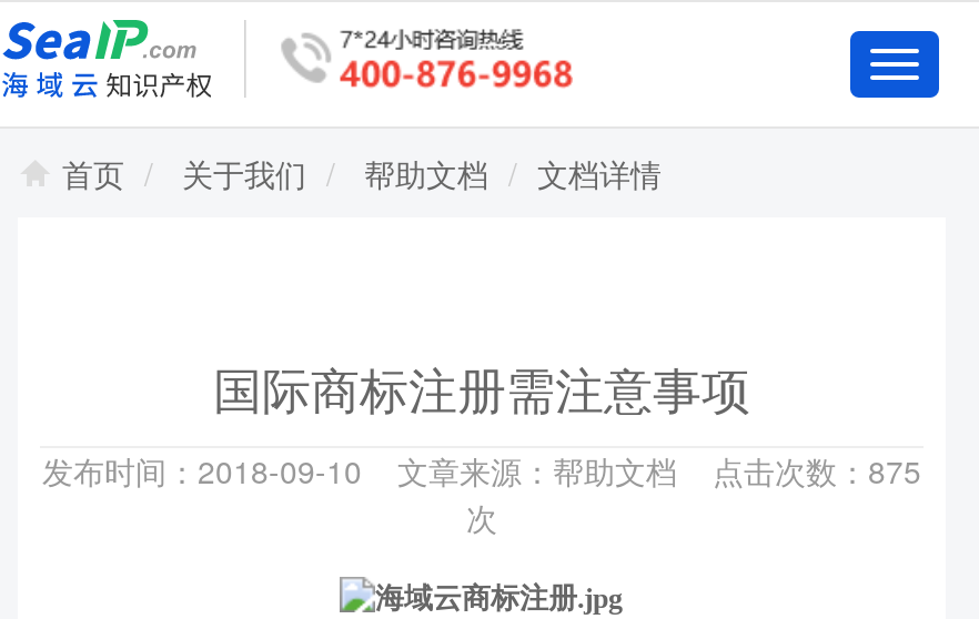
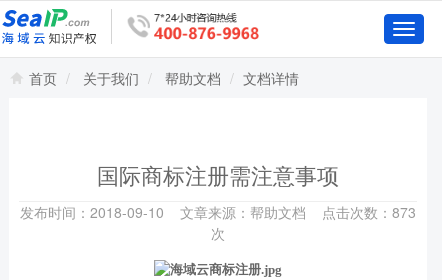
[42,448,921,493] 发布时间：2018-09-10 文章来源：帮助文档 点击次数：875 -> [20,202,416,222] 发布时间：2018-09-10 文章来源：帮助文档 点击次数：873

